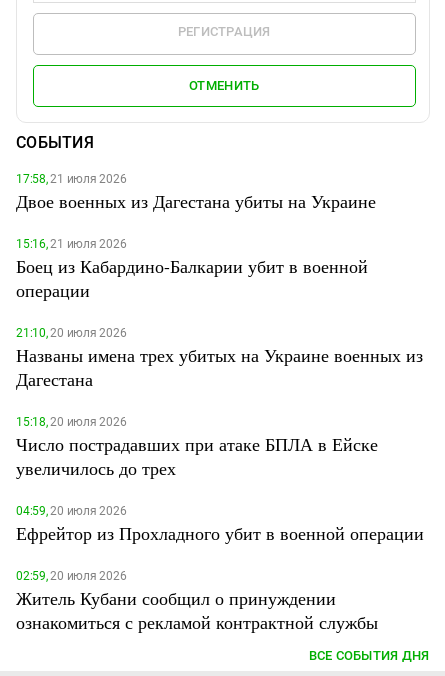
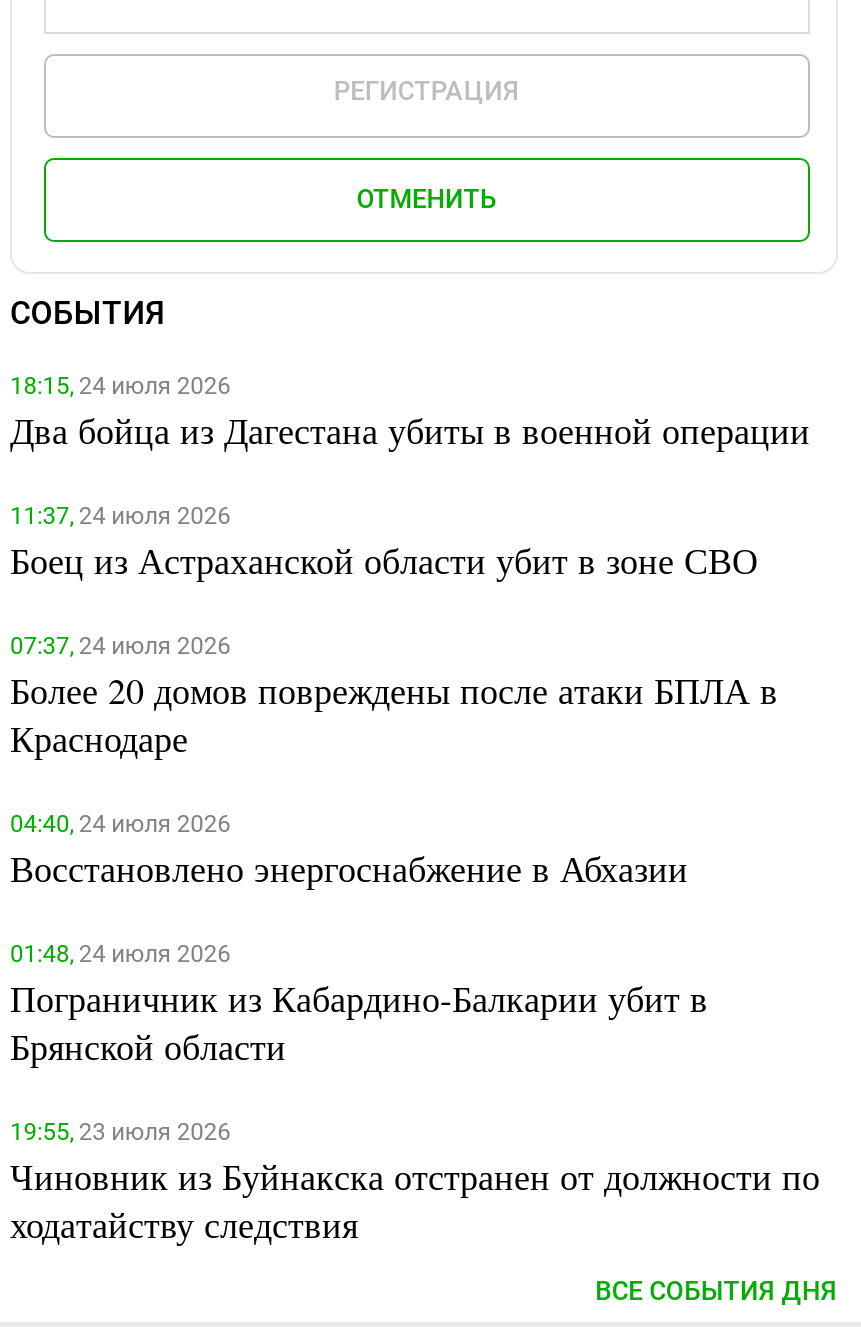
[16,172,376,213] 17:58, 21 июля 2026 | Двое военных из Дагестана убиты на Украине -> [10,371,810,453] 18:15, 24 июля 2026 | Два бойца из Дагестана убиты в военной операции
[16,237,368,302] 15:16, 21 июля 2026 | Боец из Кабардино-Балкарии убит в военной | операции -> [10,501,758,583] 11:37, 24 июля 2026 | Боец из Астраханской области убит в зоне СВО
[16,326,423,391] 21:10, 20 июля 2026 | Названы имена трех убитых на Украине военных из | Дагестана -> [10,631,778,761] 07:37, 24 июля 2026 | Более 20 домов повреждены после атаки БПЛА в | Краснодаре
[16,415,378,480] 15:18, 20 июля 2026 | Число пострадавших при атаке БПЛА в Ейске | увеличилось до трех -> [10,809,688,891] 04:40, 24 июля 2026 | Восстановлено энергоснабжение в Абхазии
[16,504,424,545] 04:59, 20 июля 2026 | Ефрейтор из Прохладного убит в военной операции -> [10,939,708,1069] 01:48, 24 июля 2026 | Пограничник из Кабардино-Балкарии убит в | Брянской области
[16,569,378,634] 02:59, 20 июля 2026 | Житель Кубани сообщил о принуждении | ознакомиться с рекламой контрактной службы -> [10,1117,820,1247] 19:55, 23 июля 2026 | Чиновник из Буйнакска отстранен от должности по | ходатайству следствия

